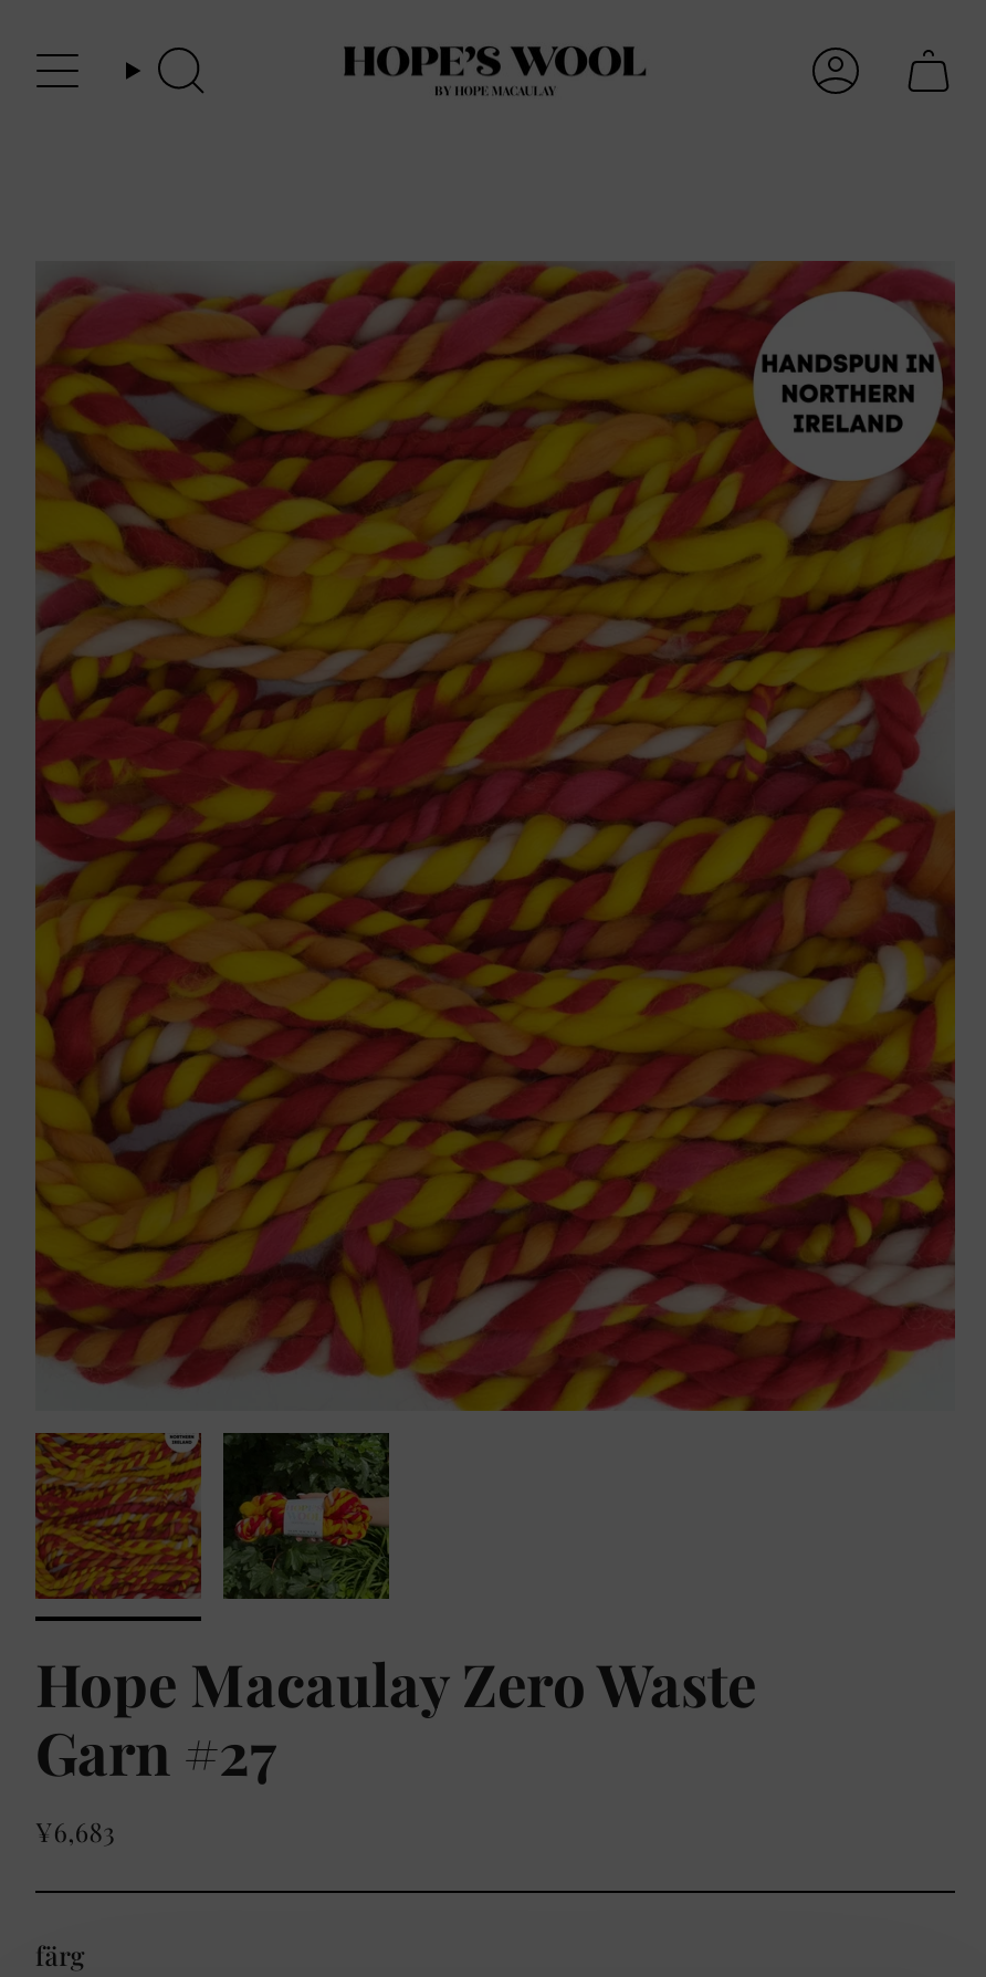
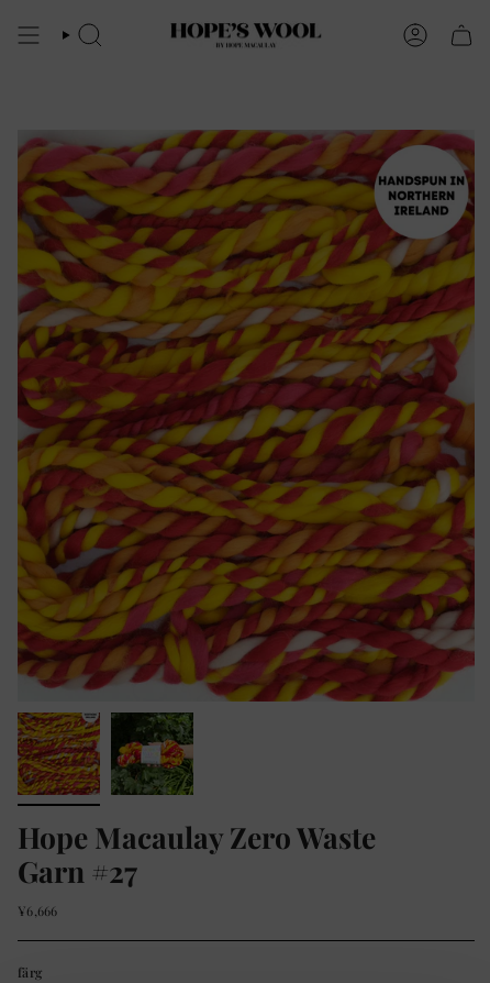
[35,1812,115,1848] ¥6,683 -> [18,901,58,919] ¥6,666

